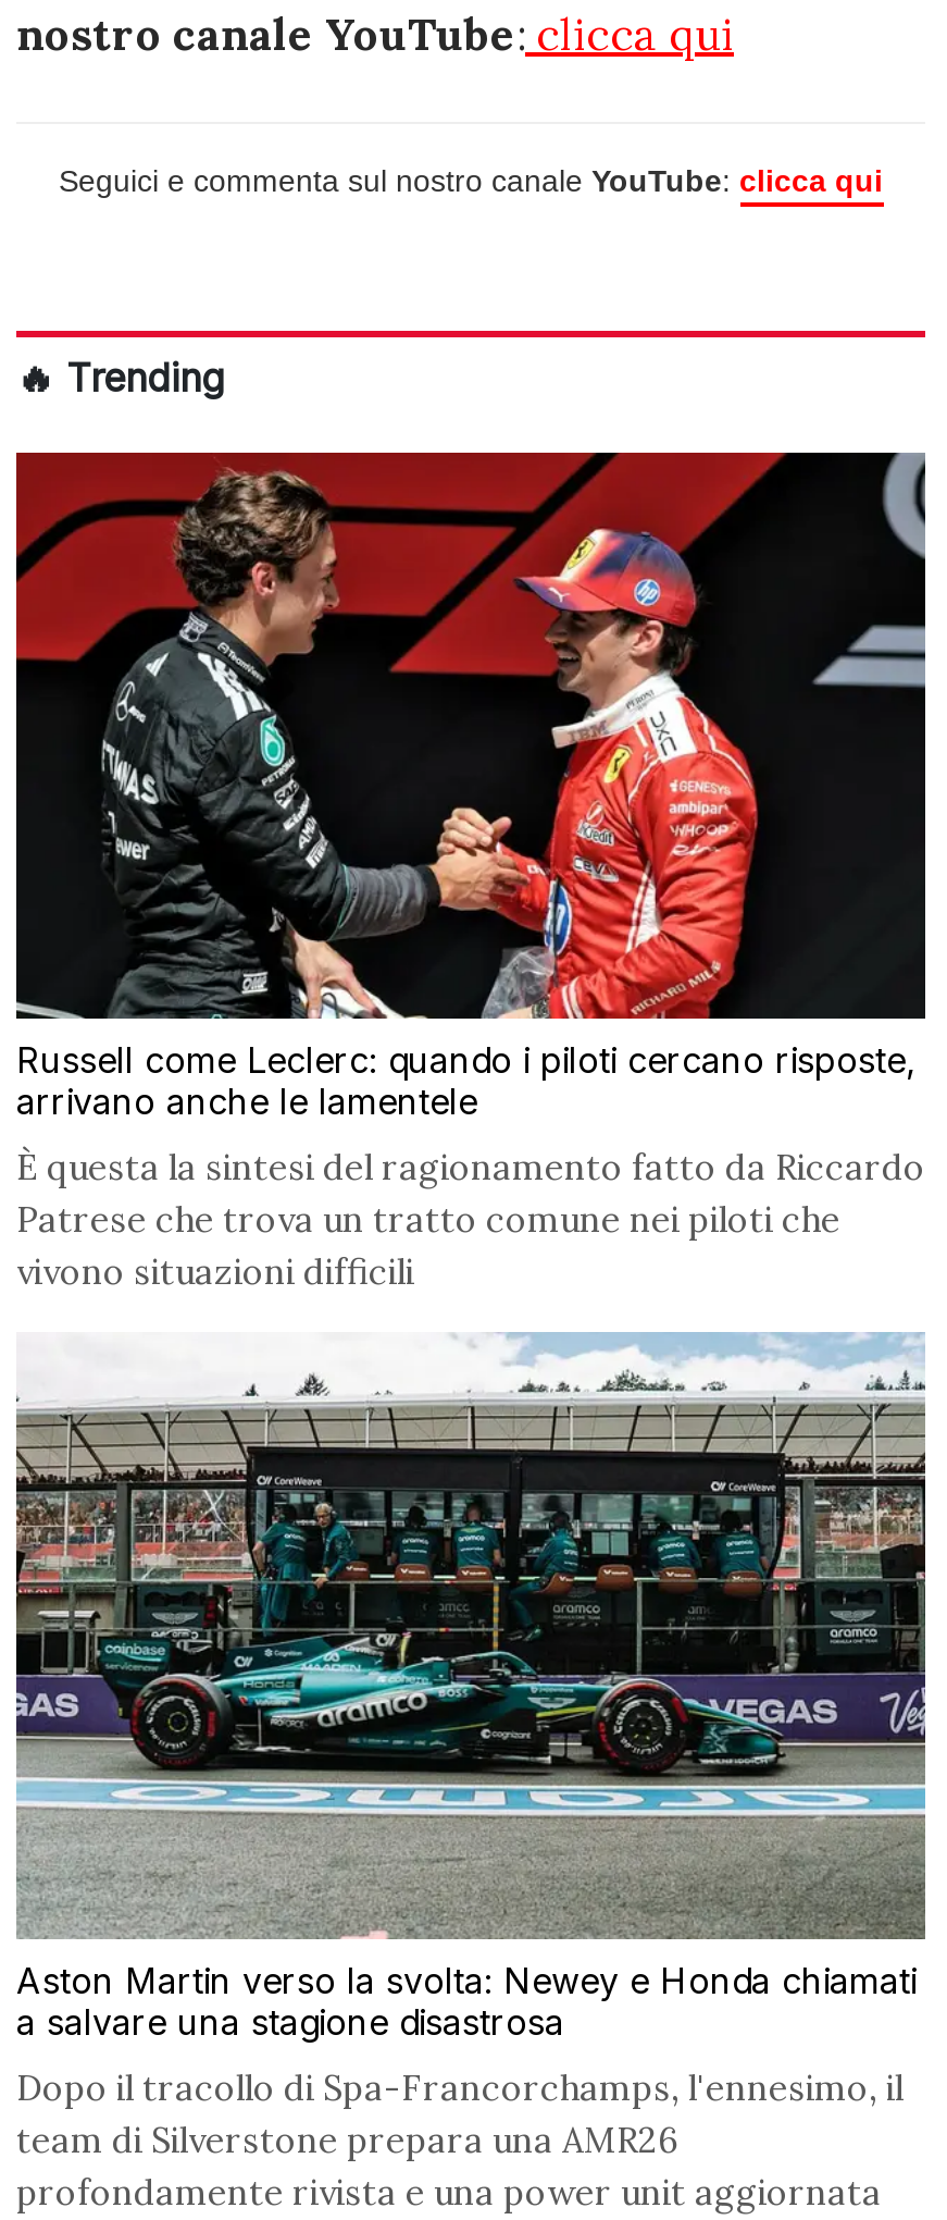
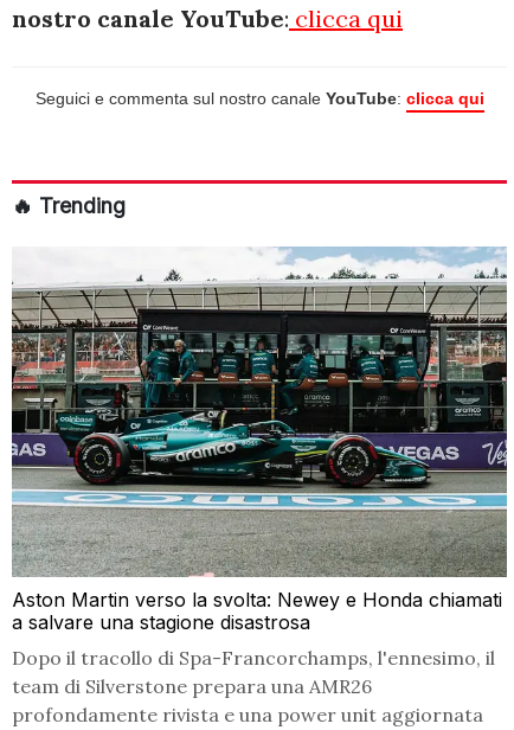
[14,451,927,1293] [image] | Russell come Leclerc: quando i piloti cercano risposte, | arrivano anche le lamentele | È questa la sintesi del ragionamento fatto da Riccardo | Patrese che trova un tratto comune nei piloti che | vivono situazioni difficili -> none

